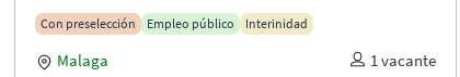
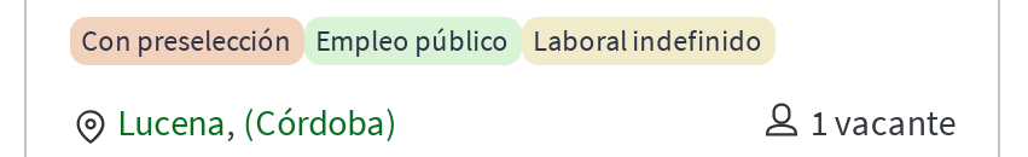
[245,15,307,31] Interinidad -> [533,22,762,58] Laboral indefinido
[57,50,108,70] Malaga -> [117,99,398,145] Lucena, (Córdoba)

